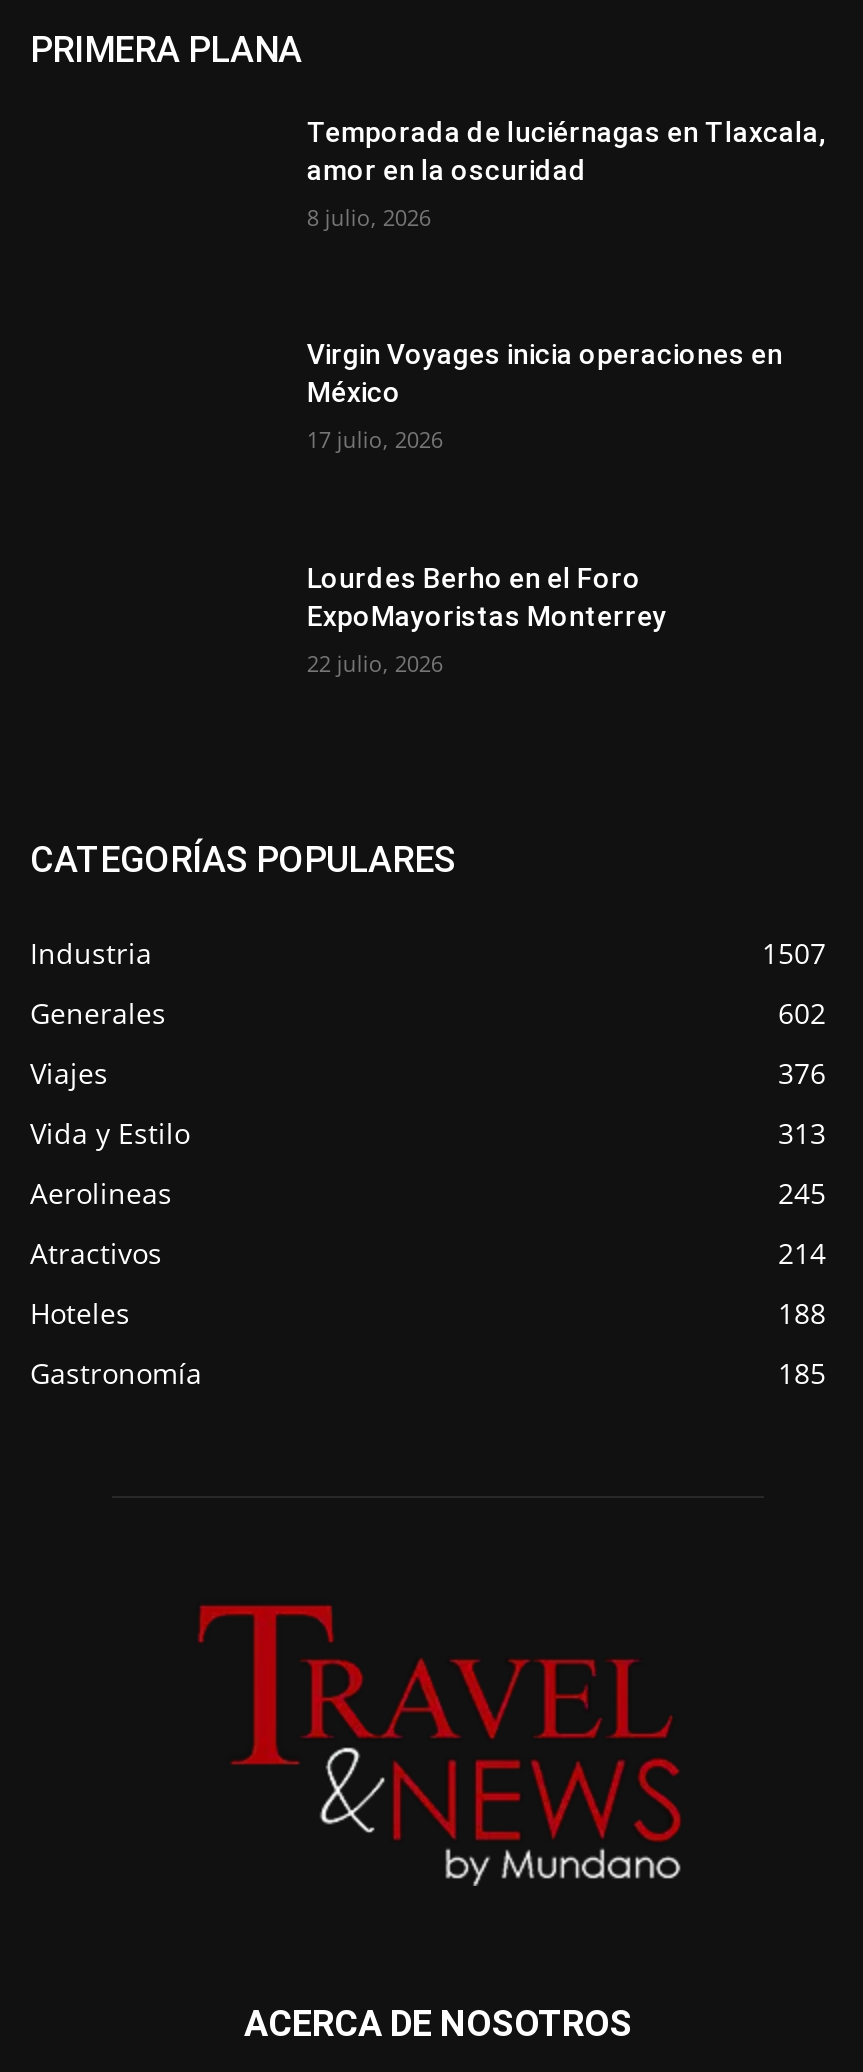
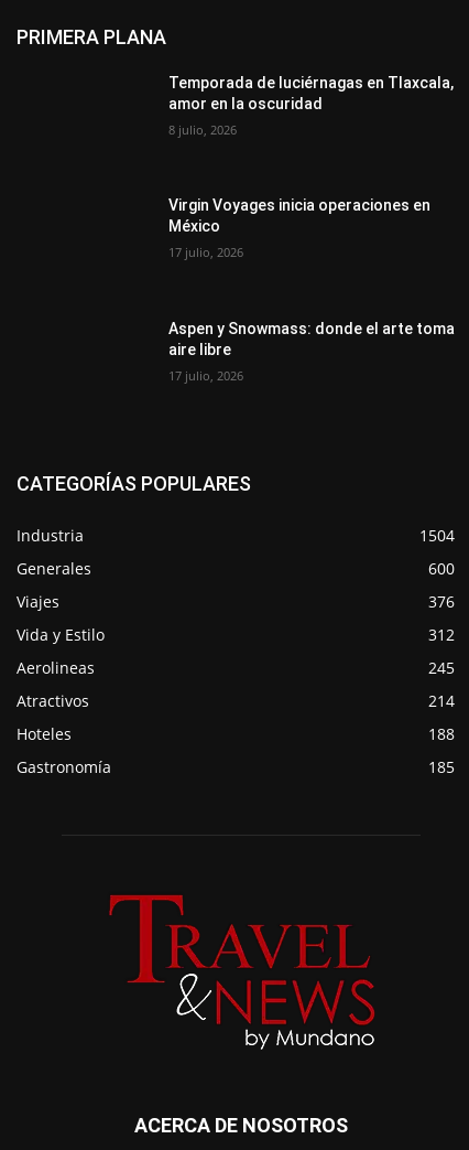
[307,562,667,632] Lourdes Berho en el Foro | ExpoMayoristas Monterrey -> [169,320,455,358] Aspen y Snowmass: donde el arte toma | aire libre
[307,648,443,678] 22 julio, 2026 -> [169,367,244,383] 17 julio, 2026
[762,933,826,971] 1507 -> [419,524,455,545] 1504
[778,993,826,1031] 602 -> [428,557,455,578] 600
[778,1113,826,1151] 313 -> [428,624,455,644] 312

